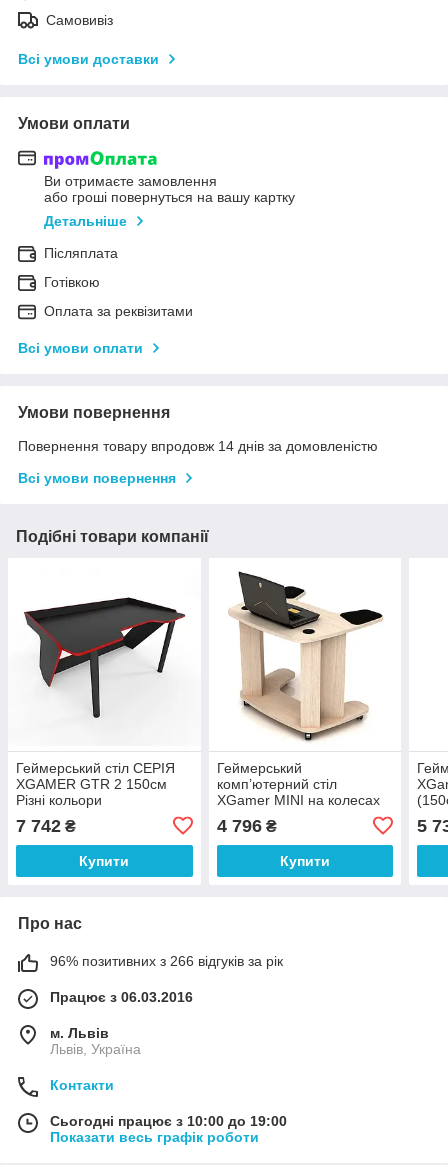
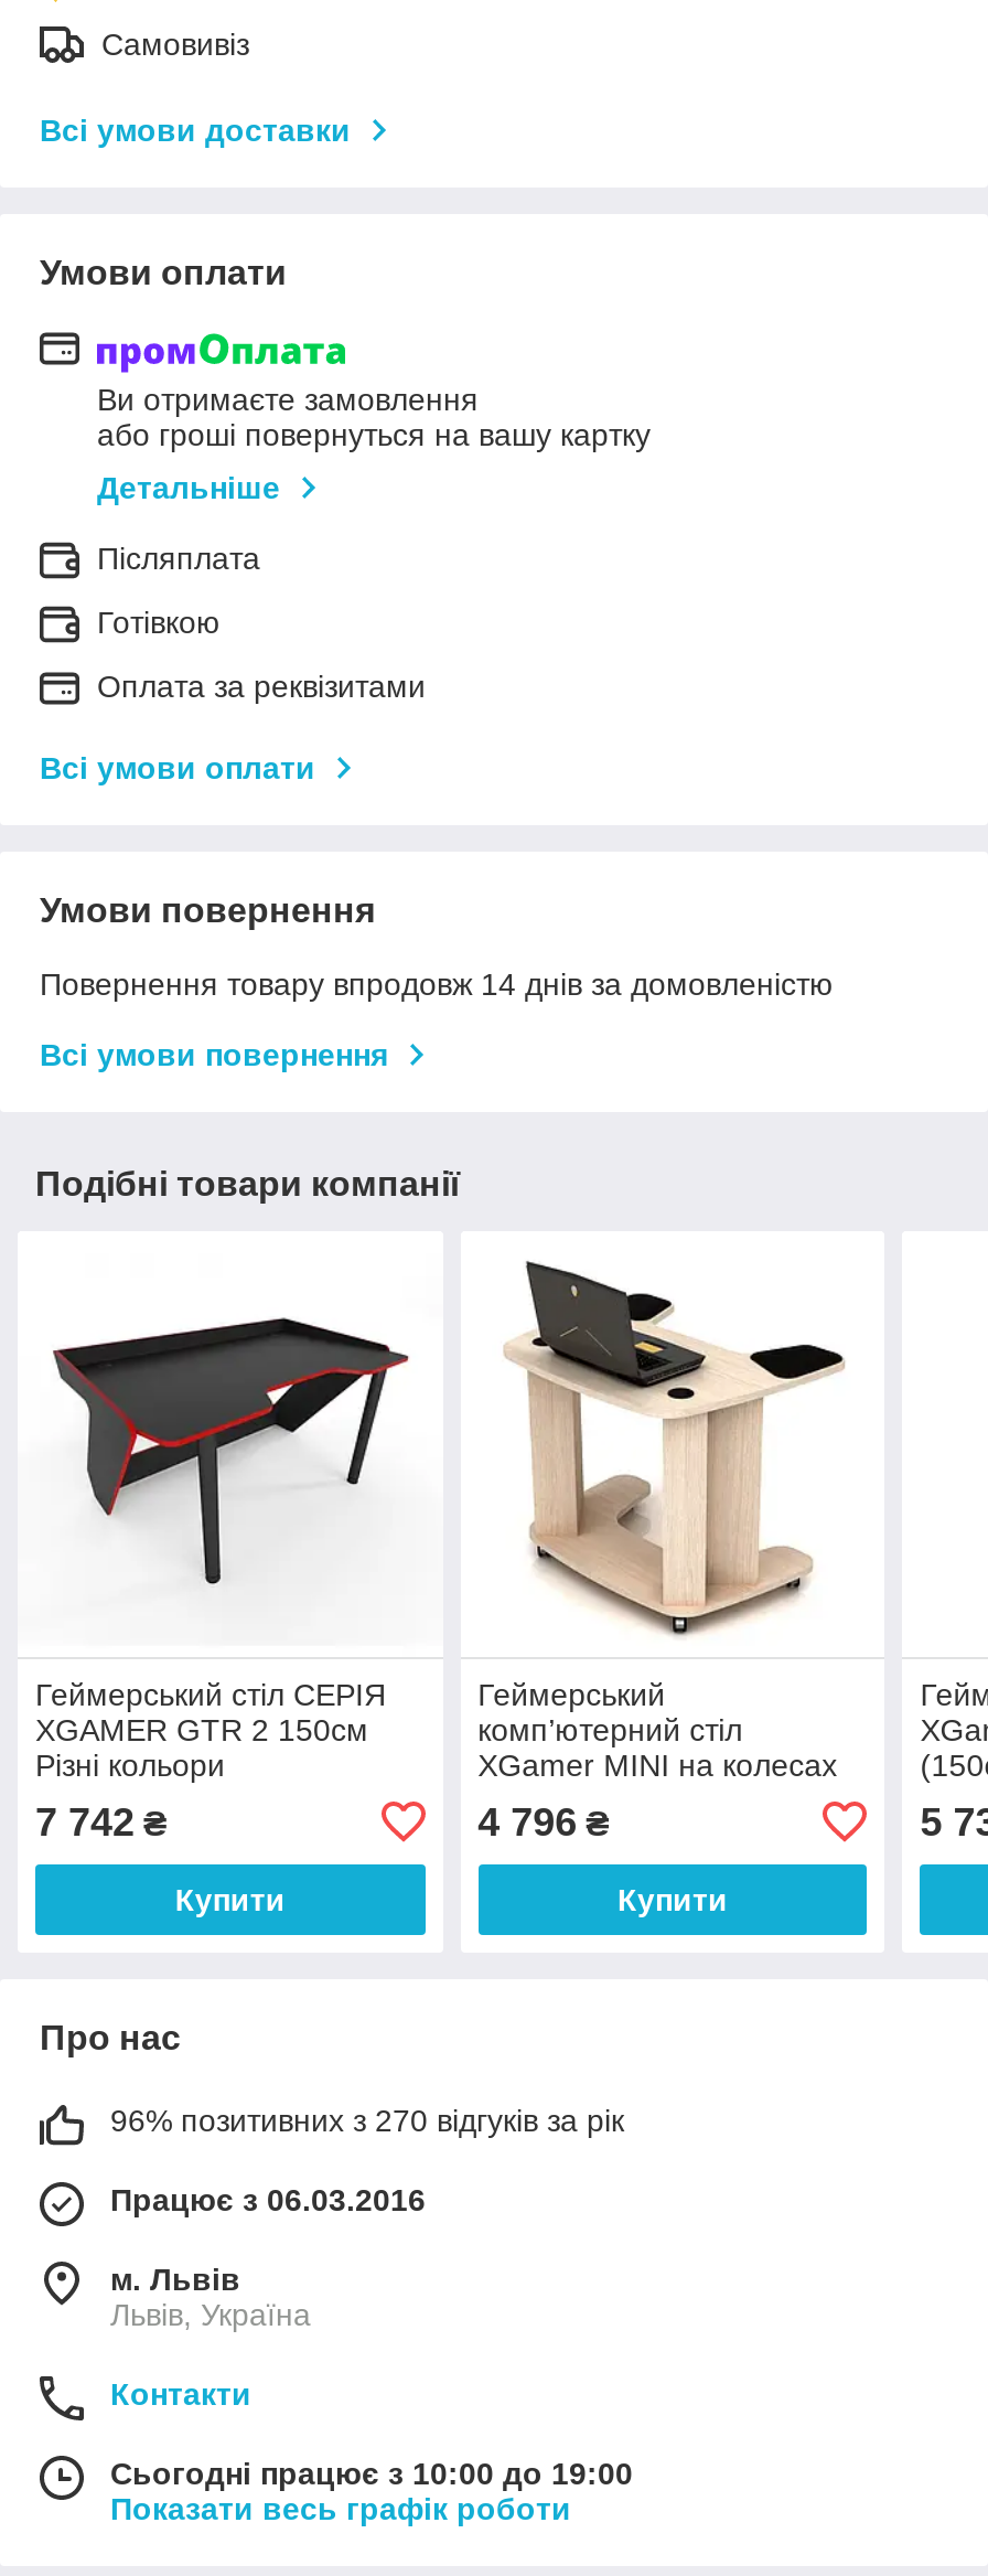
[50,953,283,969] 96% позитивних з 266 відгуків за рік -> [110,2102,624,2138] 96% позитивних з 270 відгуків за рік

